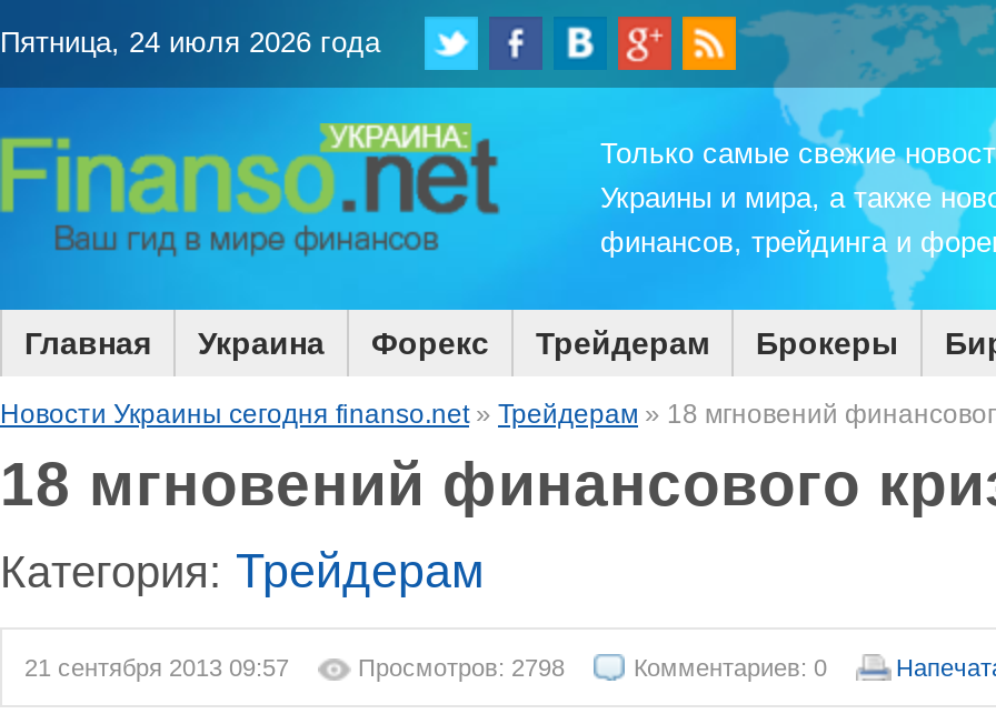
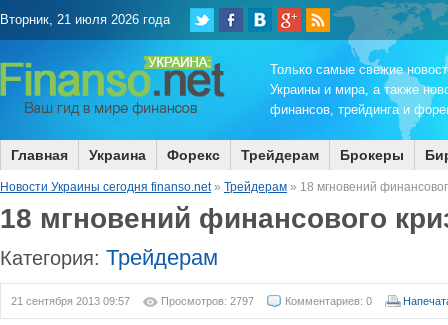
[0,26,380,59] Пятница, 24 июля 2026 года -> [0,12,170,27] Вторник, 21 июля 2026 года
[358,654,565,681] Просмотров: 2798 -> [161,295,254,307] Просмотров: 2797

